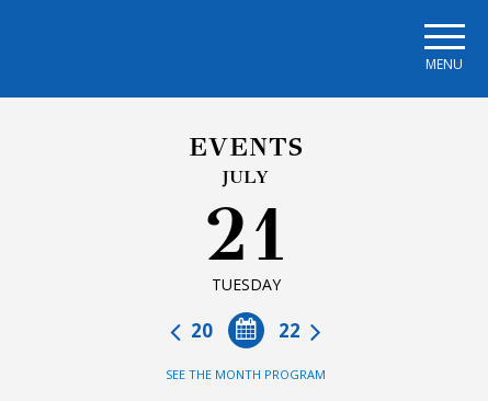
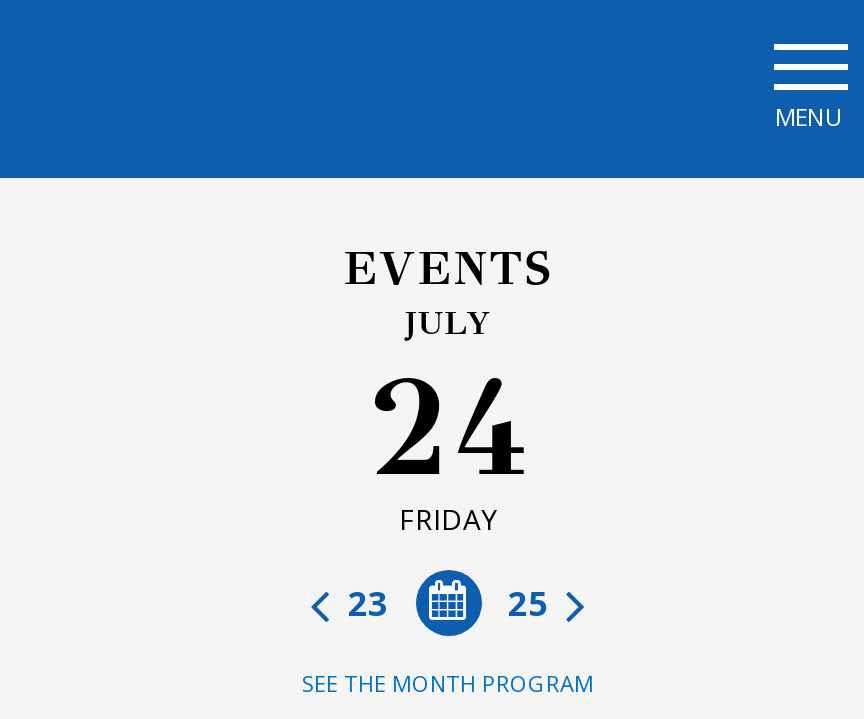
[203,190,288,295] 21 | TUESDAY -> [366,346,530,538] 24 | FRIDAY
[186,318,305,343] 22 | 20 -> [340,580,556,626] 25 | 23

